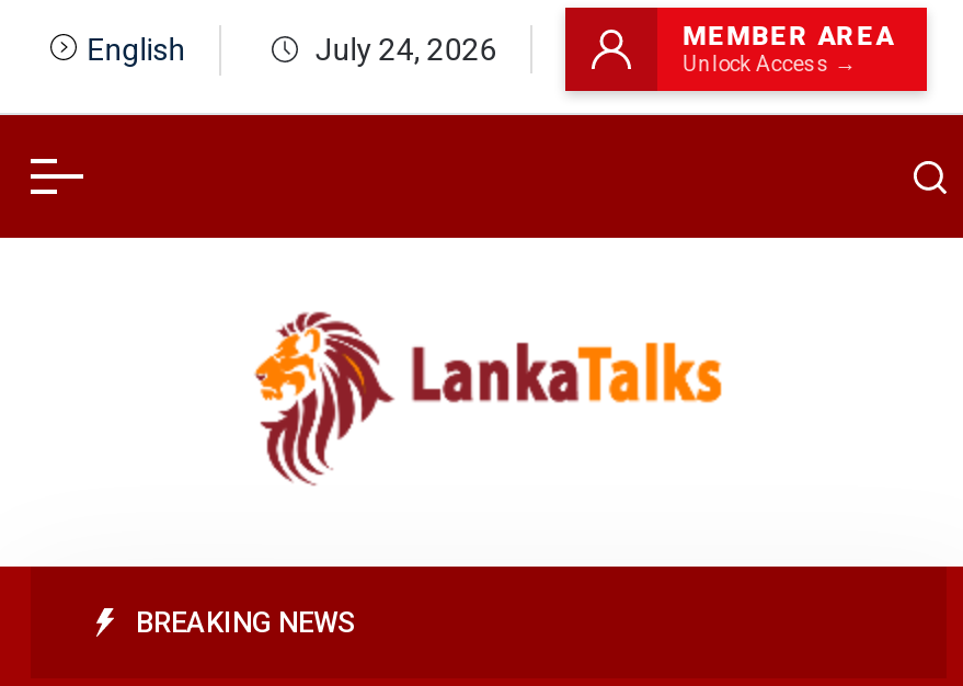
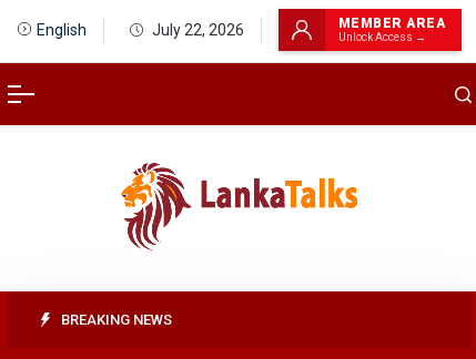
[315,32,497,67] July 24, 2026 -> [152,21,244,39] July 22, 2026

